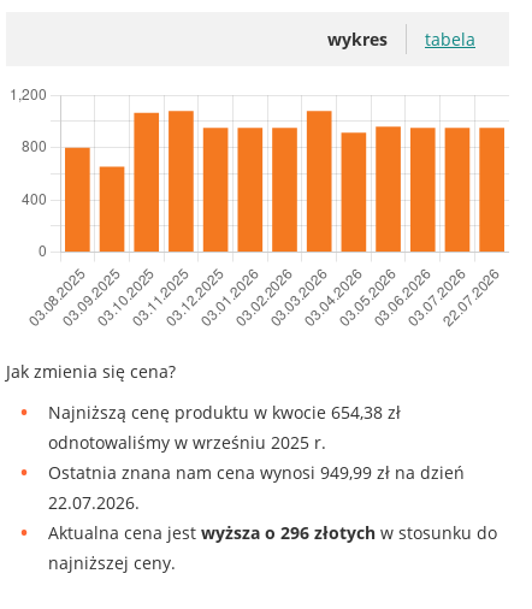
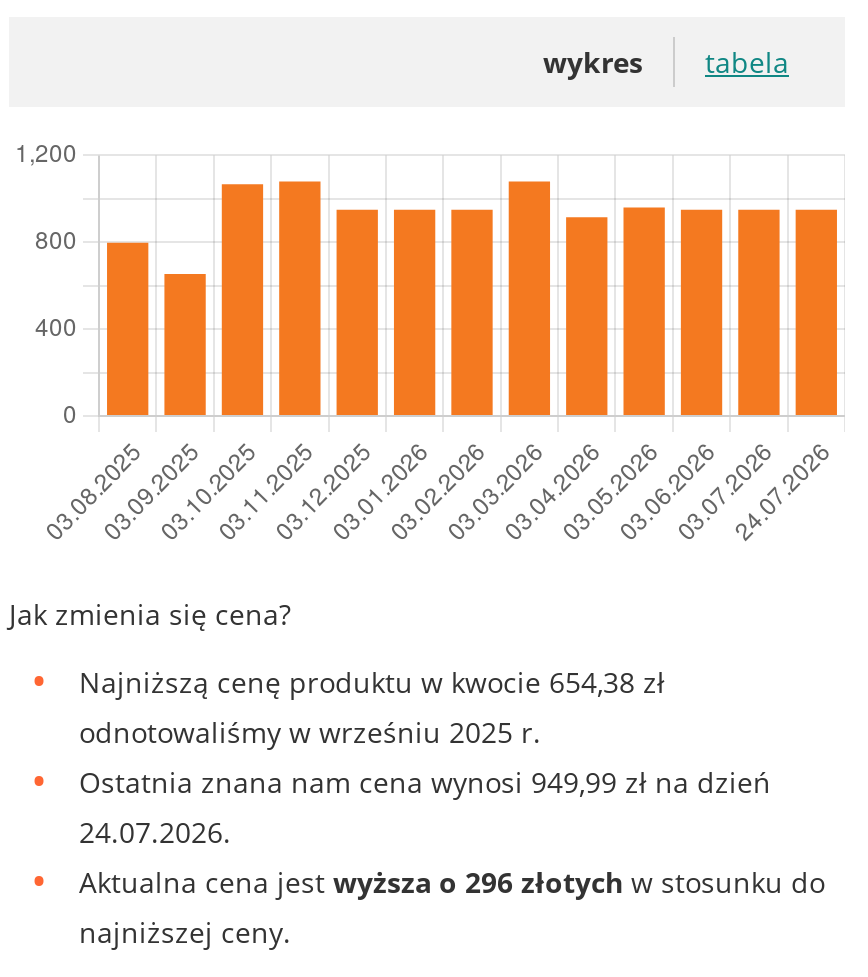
[48,491,140,514] 22.07.2026. -> [79,813,231,851] 24.07.2026.

